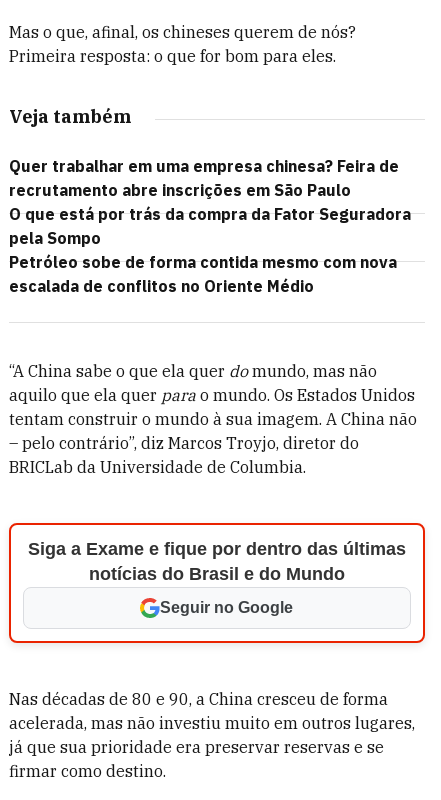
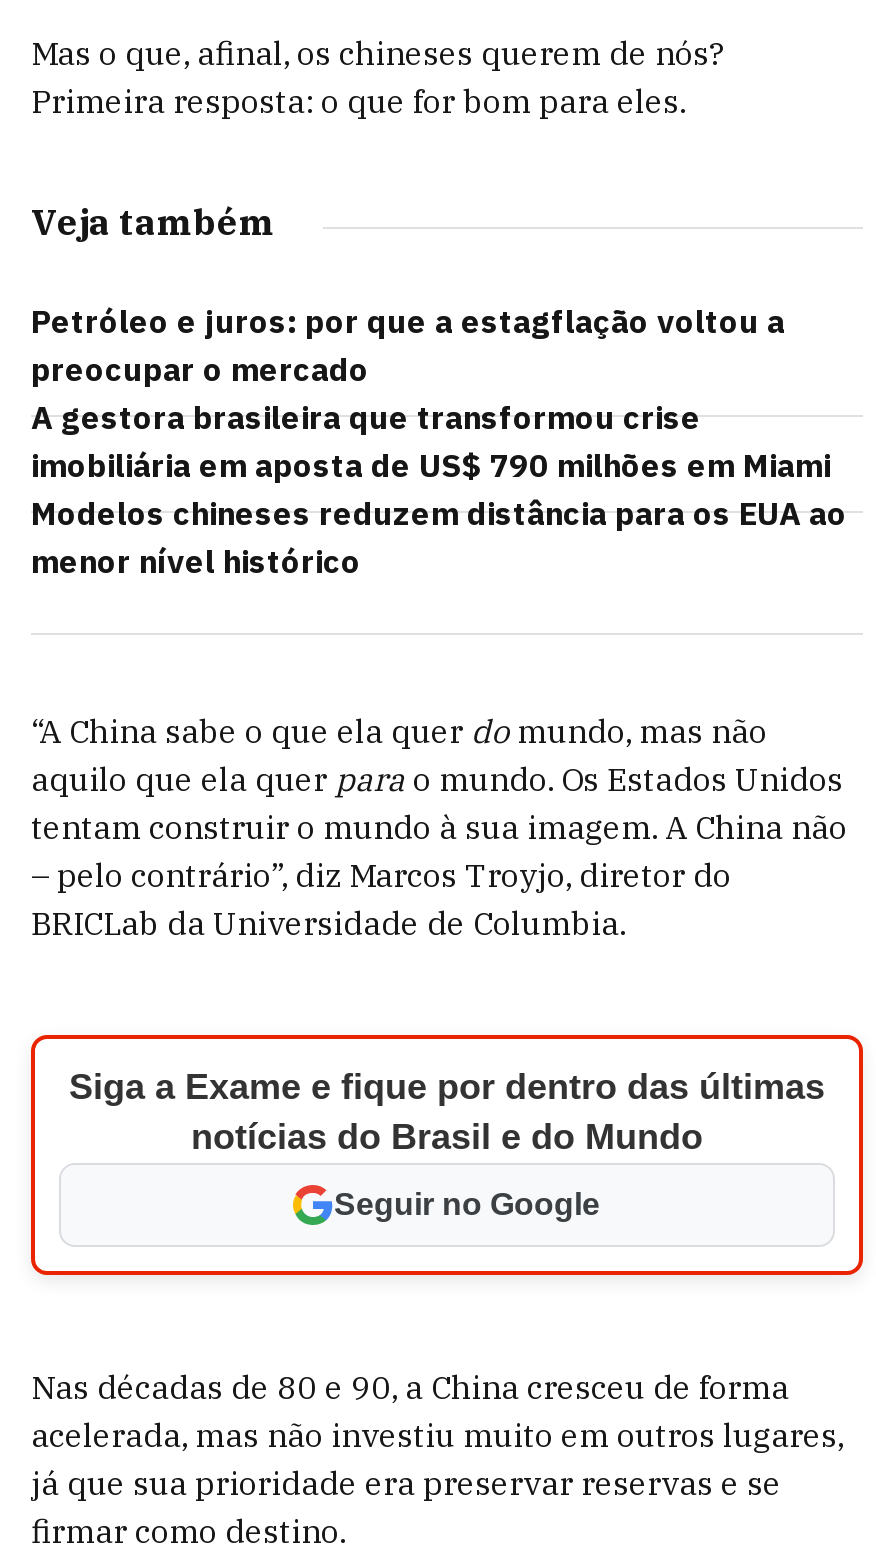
[9,156,411,296] Quer trabalhar em uma empresa chinesa? Feira de | recrutamento abre inscrições em São Paulo | O que está por trás da compra da Fator Seguradora | pela Sompo | Petróleo sobe de forma contida mesmo com nova | escalada de conflitos no Oriente Médio -> [31,301,847,581] Petróleo e juros: por que a estagflação voltou a | preocupar o mercado | A gestora brasileira que transformou crise | imobiliária em aposta de US$ 790 milhões em Miami | Modelos chineses reduzem distância para os EUA ao | menor nível histórico

